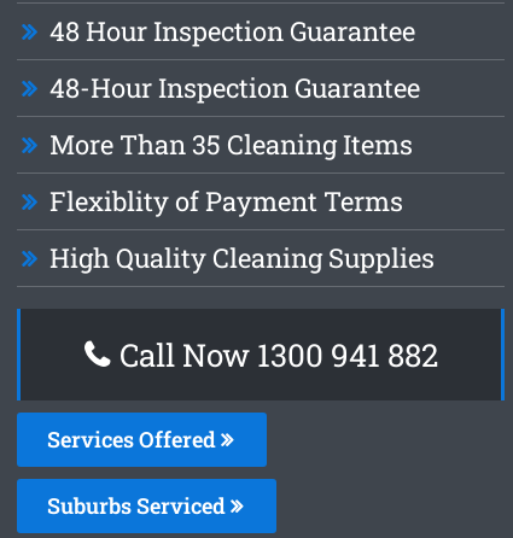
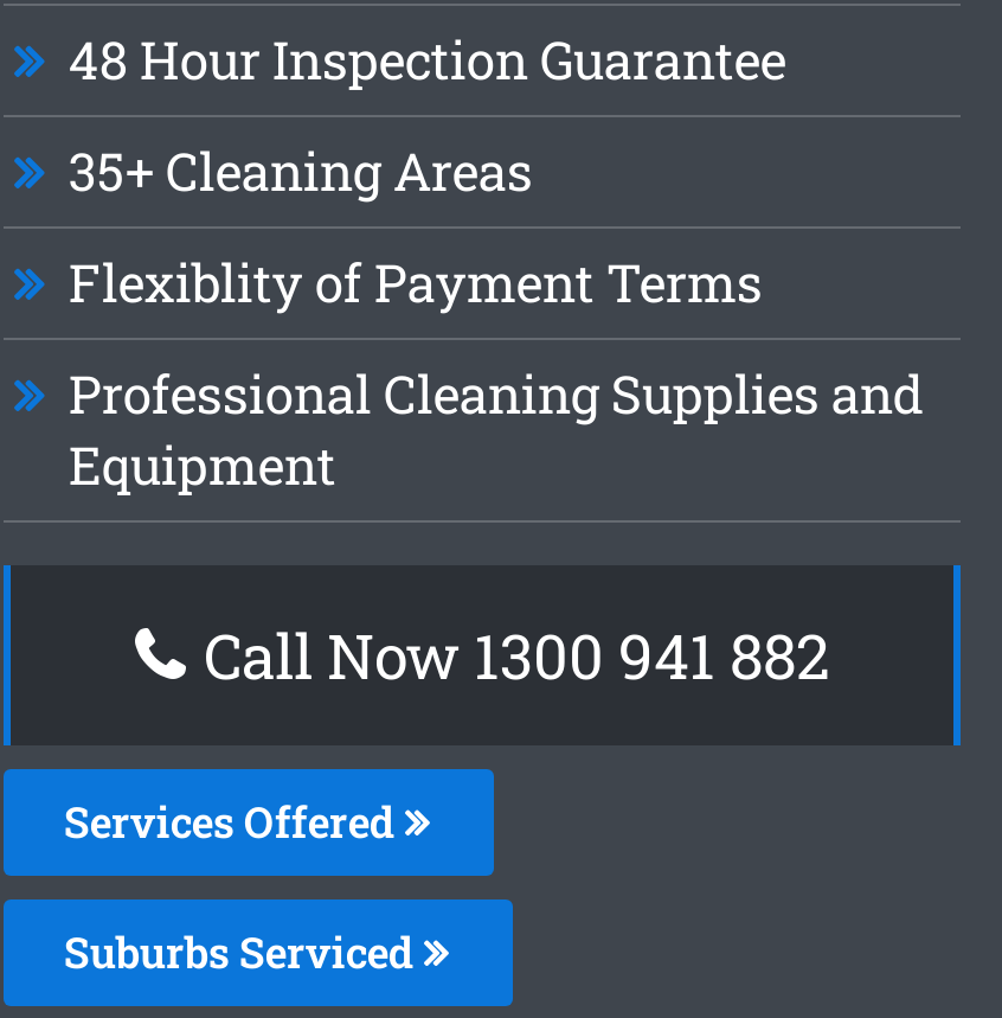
[50,70,421,162] 48-Hour Inspection Guarantee | More Than 35 Cleaning Items -> [68,136,533,205] 35+ Cleaning Areas
moved [50,183,404,218] -> [68,248,763,316]: Flexiblity of Payment Terms
[50,240,435,275] High Quality Cleaning Supplies -> [68,359,924,499] Professional Cleaning Supplies and | Equipment

